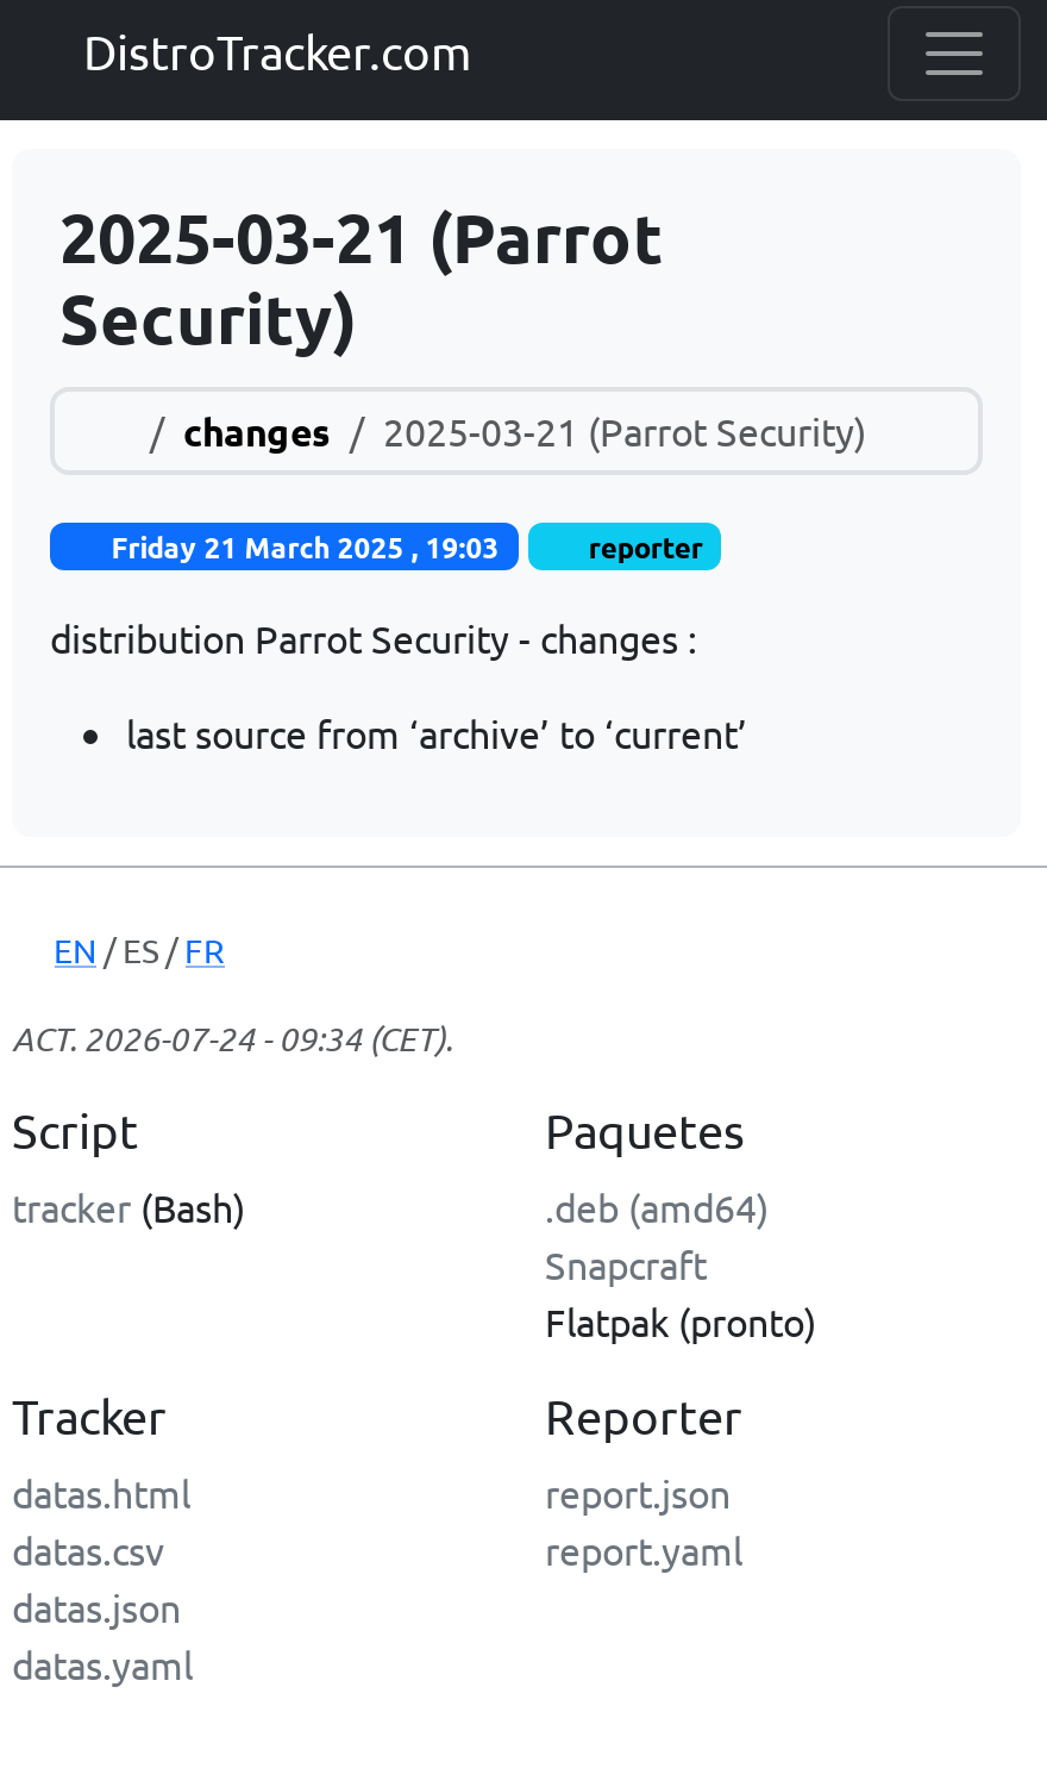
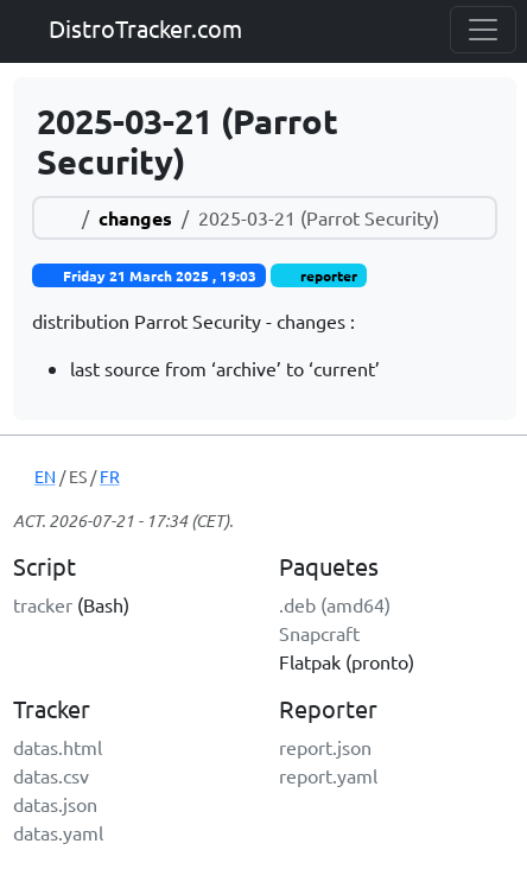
[12,1016,452,1061] ACT. 2026-07-24 - 09:34 (CET). -> [13,510,233,532] ACT. 2026-07-21 - 17:34 (CET).

